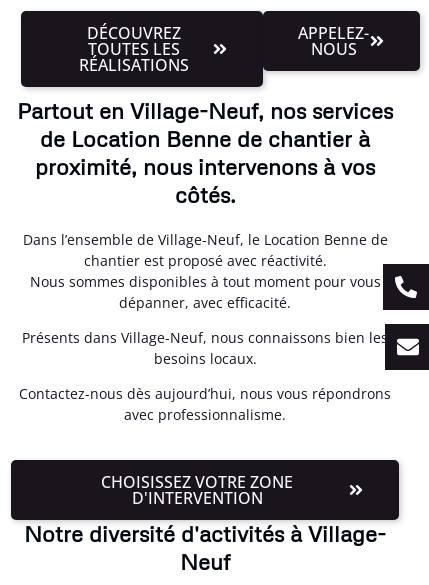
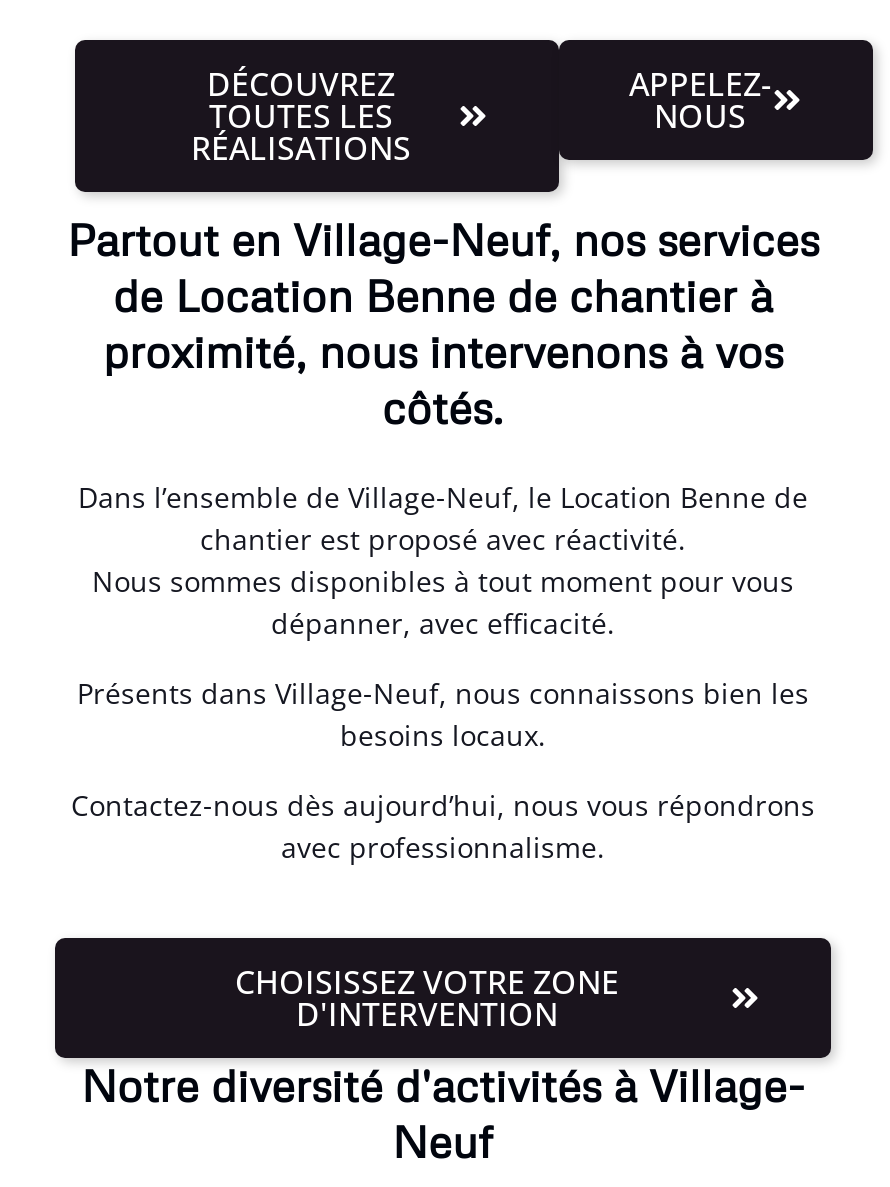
[382,263,426,311] [image] -> none
[384,323,426,371] [image] -> none

